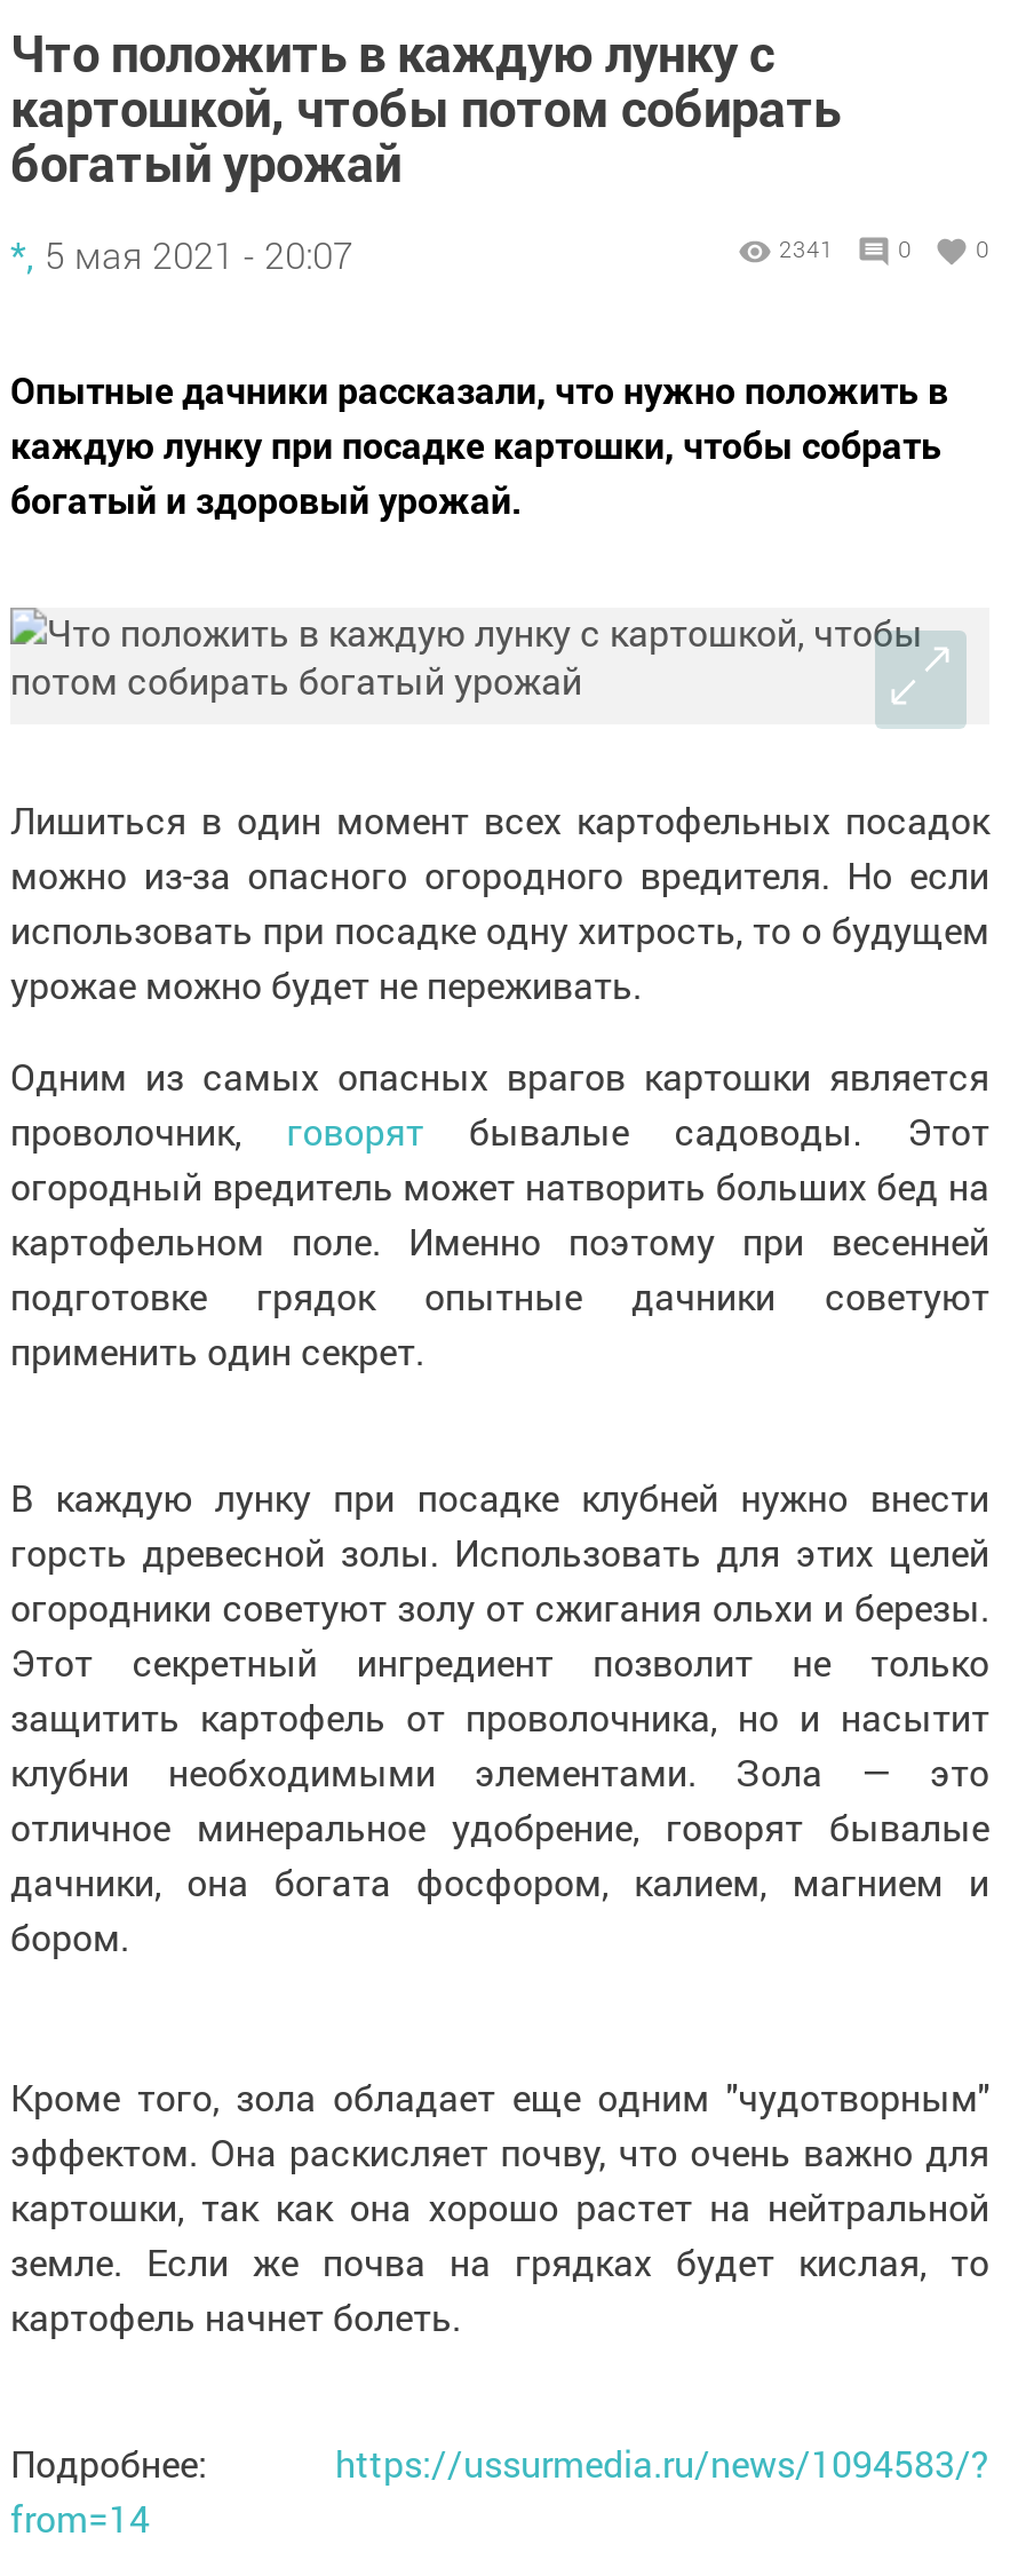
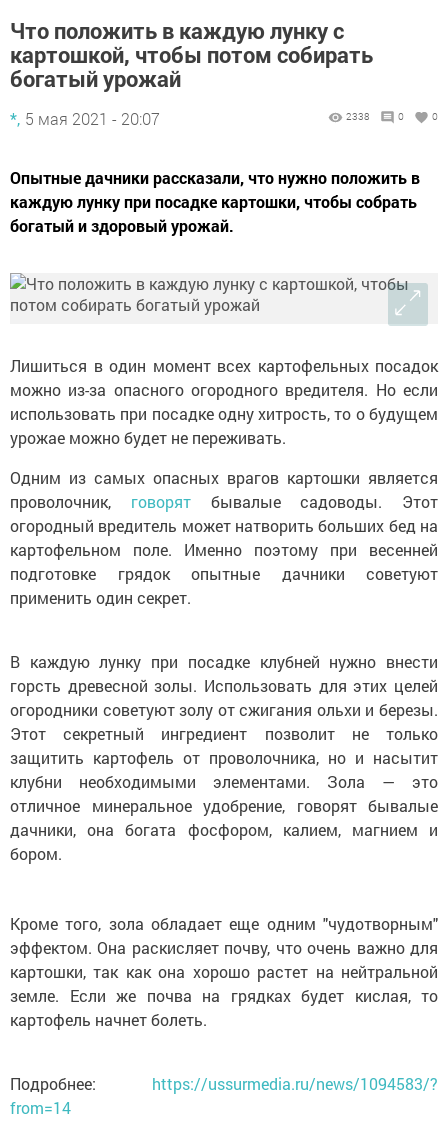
[779,235,834,265] 2341 -> [346,110,370,123] 2338

